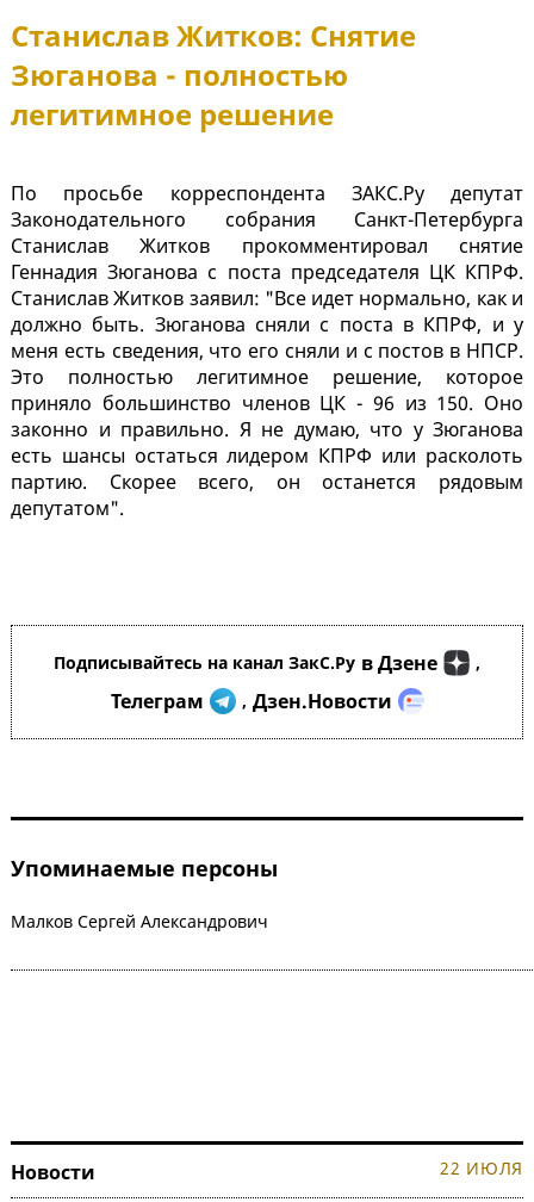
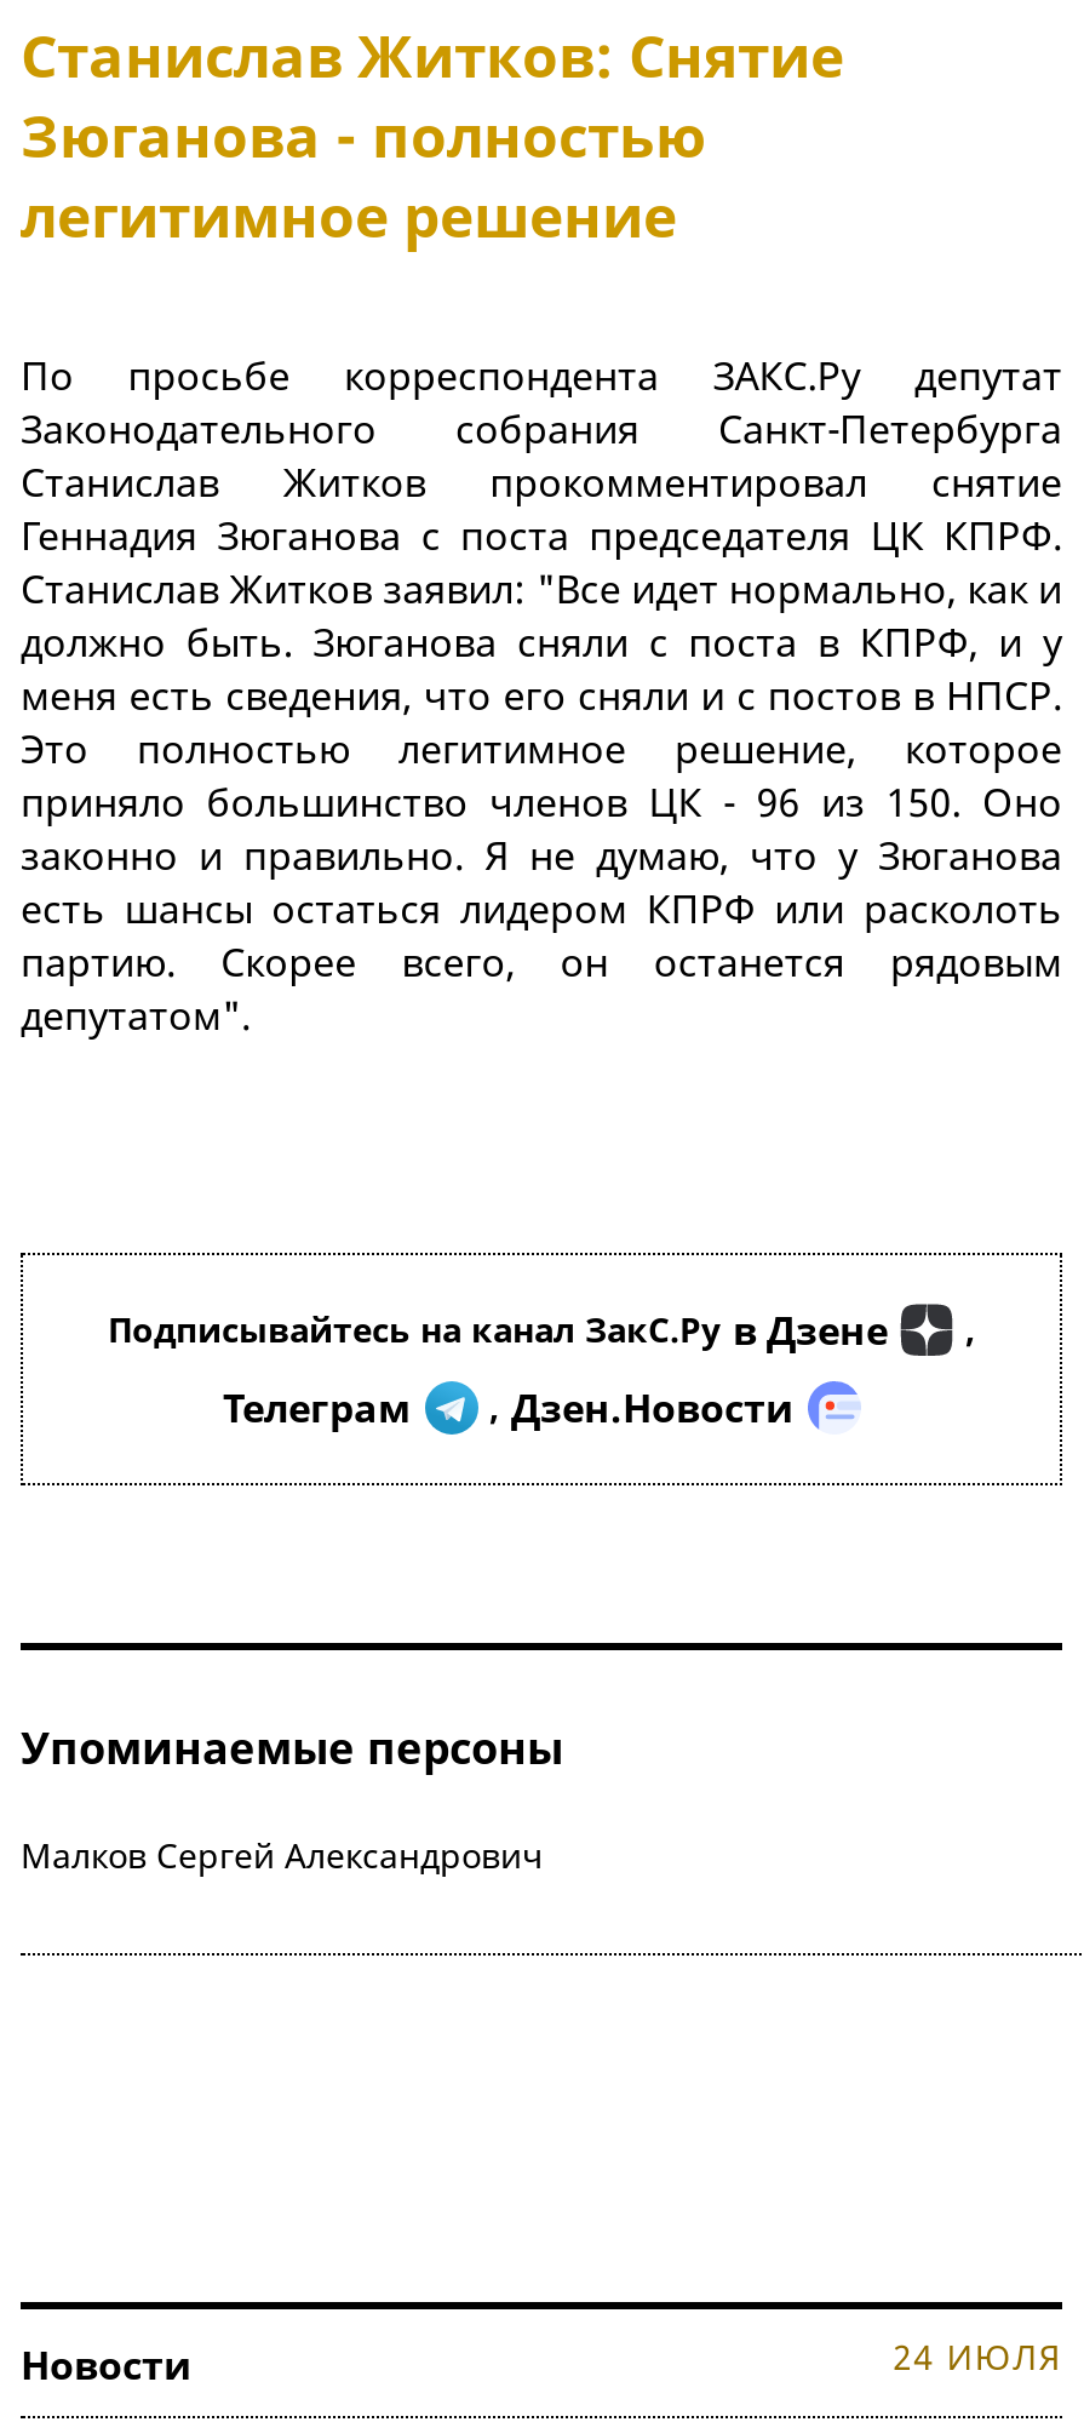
[440,1157,523,1179] 22 ИЮЛЯ -> [893,2334,1062,2380] 24 ИЮЛЯ

